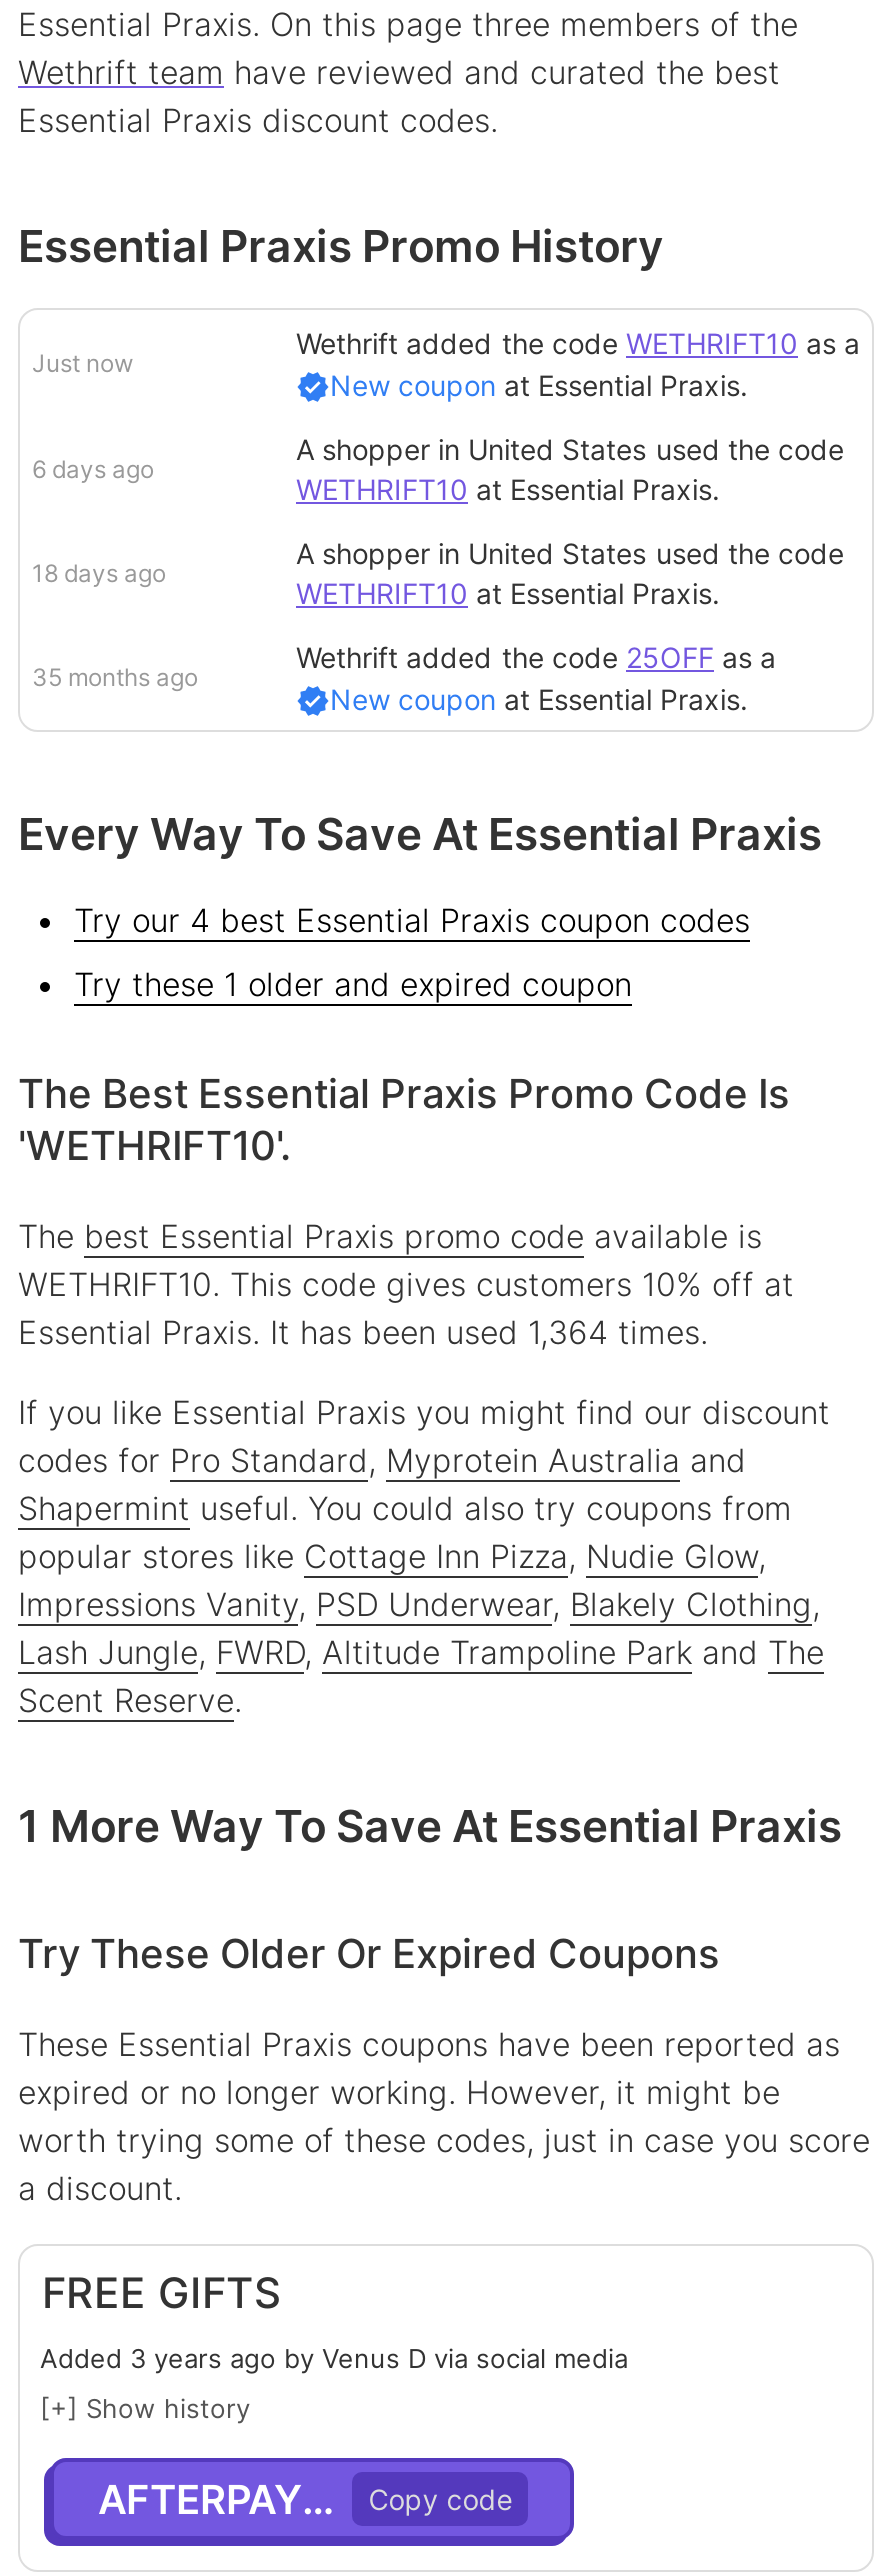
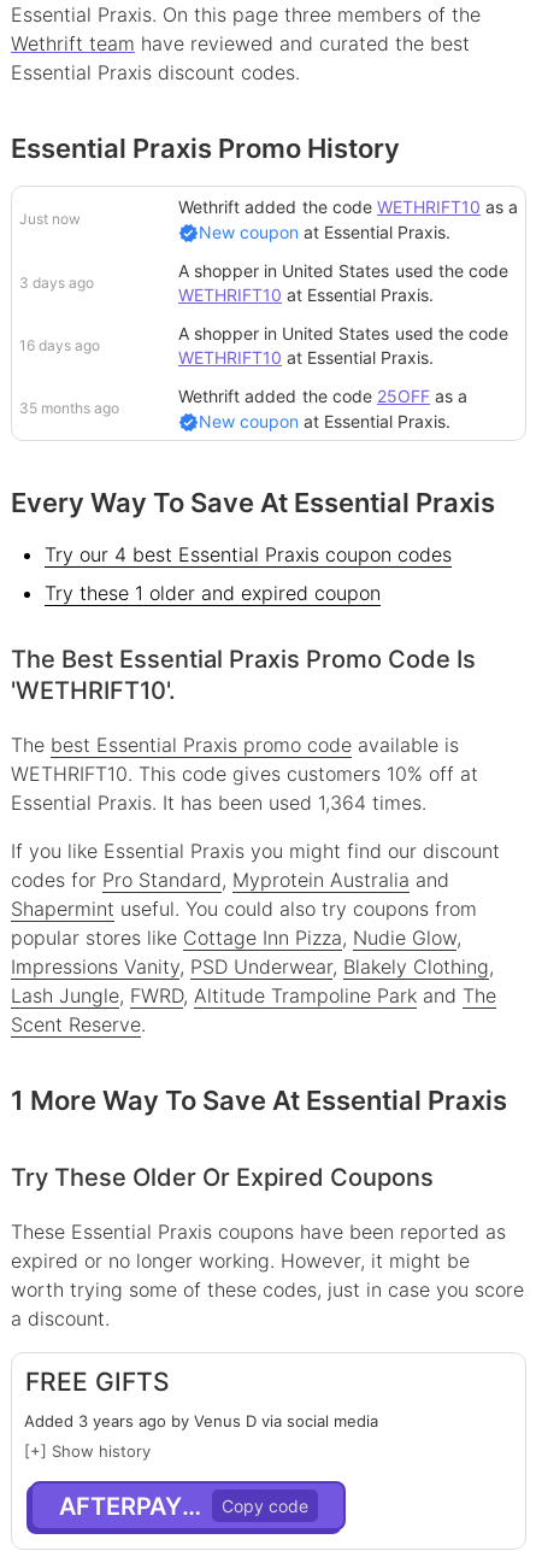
[32,454,154,484] 6 days ago -> [19,274,94,292] 3 days ago
[32,558,166,588] 18 days ago -> [19,336,100,355] 16 days ago

